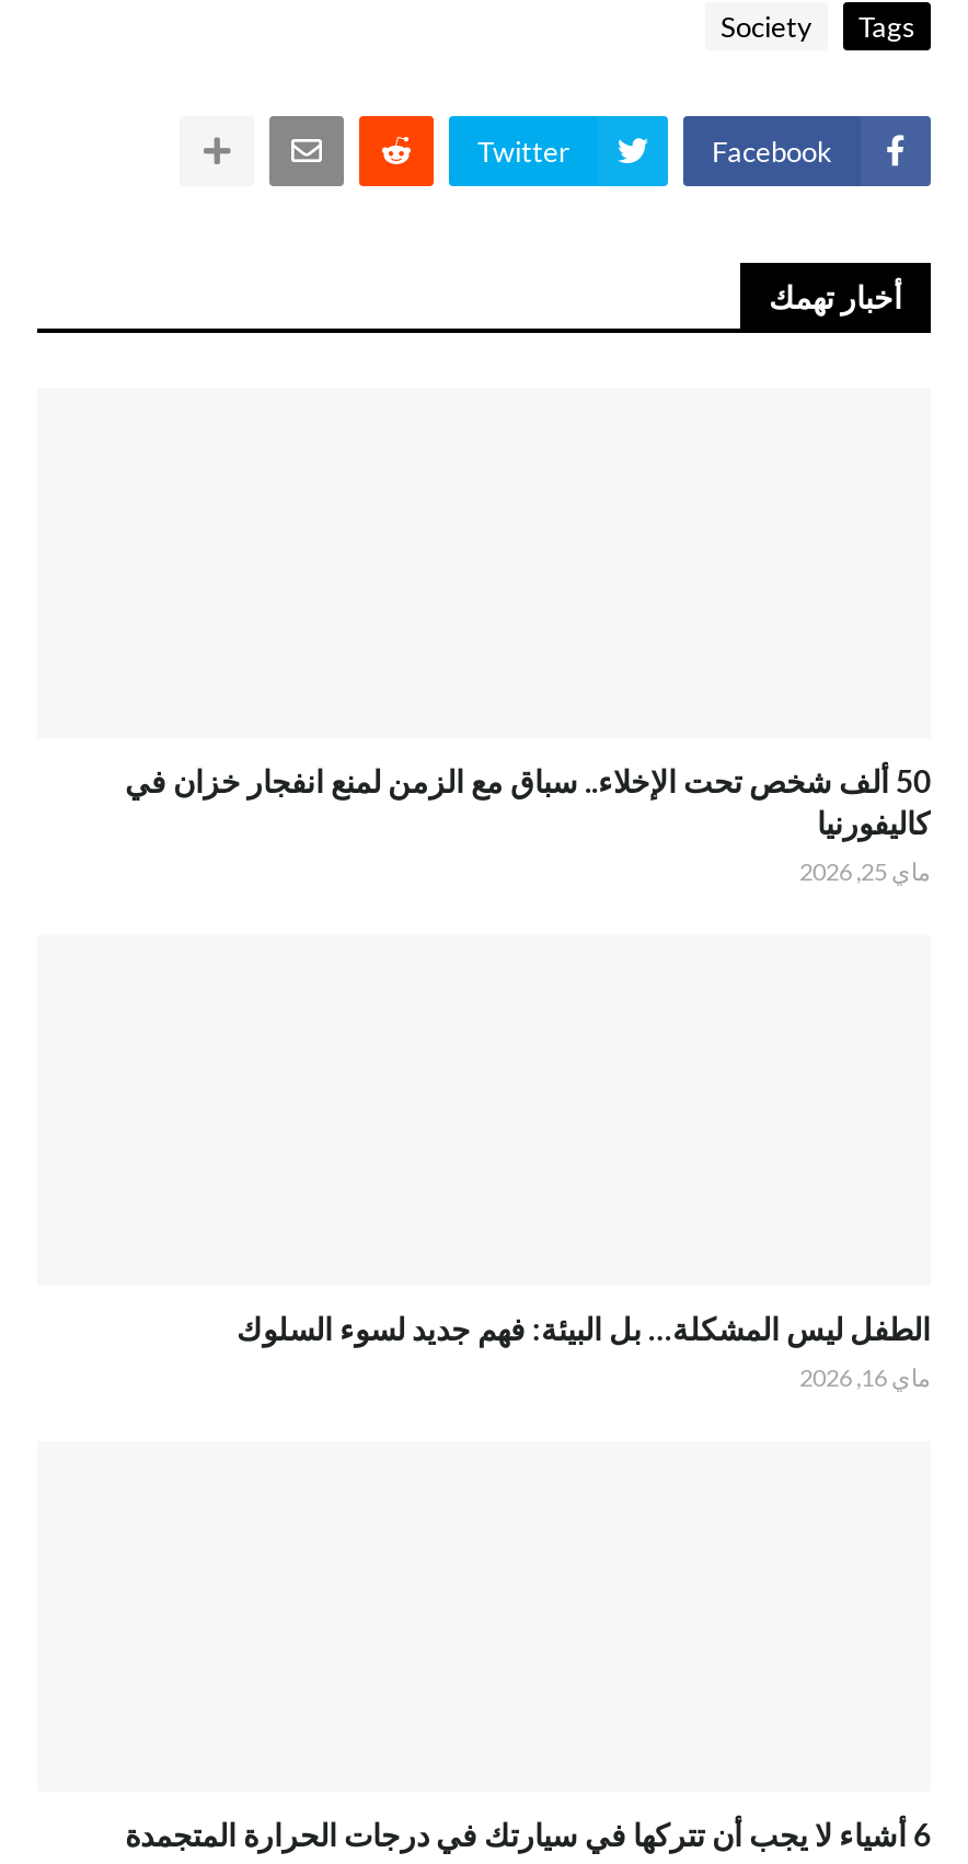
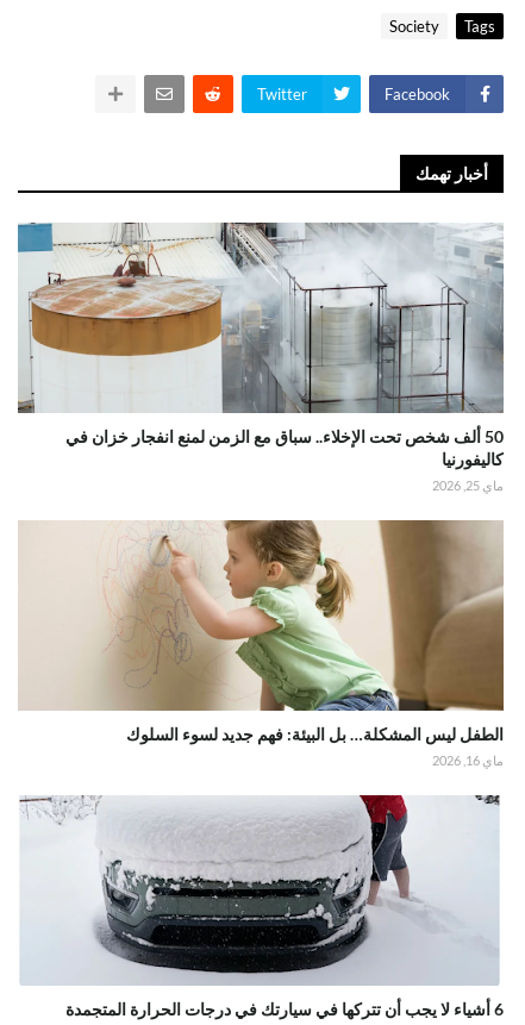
none -> [17,221,505,414] [image]
none -> [19,519,505,712] [image]
none -> [19,794,500,986] [image]

